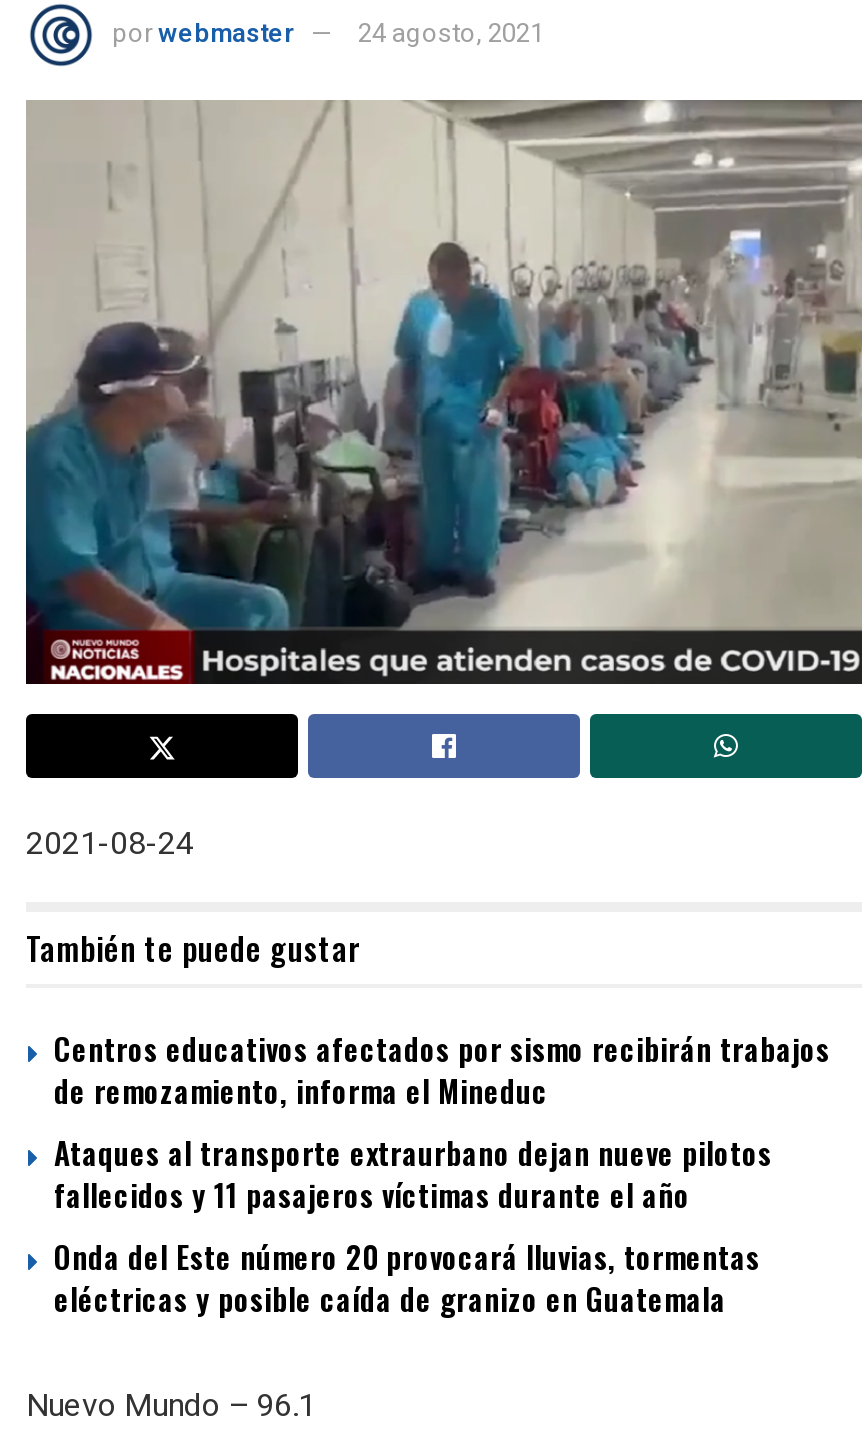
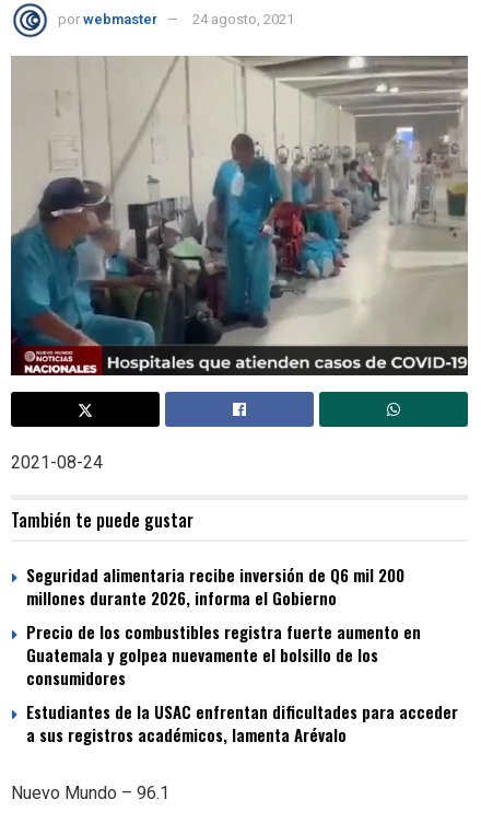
[54,1026,830,1320] Centros educativos afectados por sismo recibirán trabajos | de remozamiento, informa el Mineduc | Ataques al transporte extraurbano dejan nueve pilotos | fallecidos y 11 pasajeros víctimas durante el año | Onda del Este número 20 provocará lluvias, tormentas | eléctricas y posible caída de granizo en Guatemala -> [26,563,458,747] Seguridad alimentaria recibe inversión de Q6 mil 200 | millones durante 2026, informa el Gobierno | Precio de los combustibles registra fuerte aumento en | Guatemala y golpea nuevamente el bolsillo de los | consumidores | Estudiantes de la USAC enfrentan dificultades para acceder | a sus registros académicos, lamenta Arévalo

